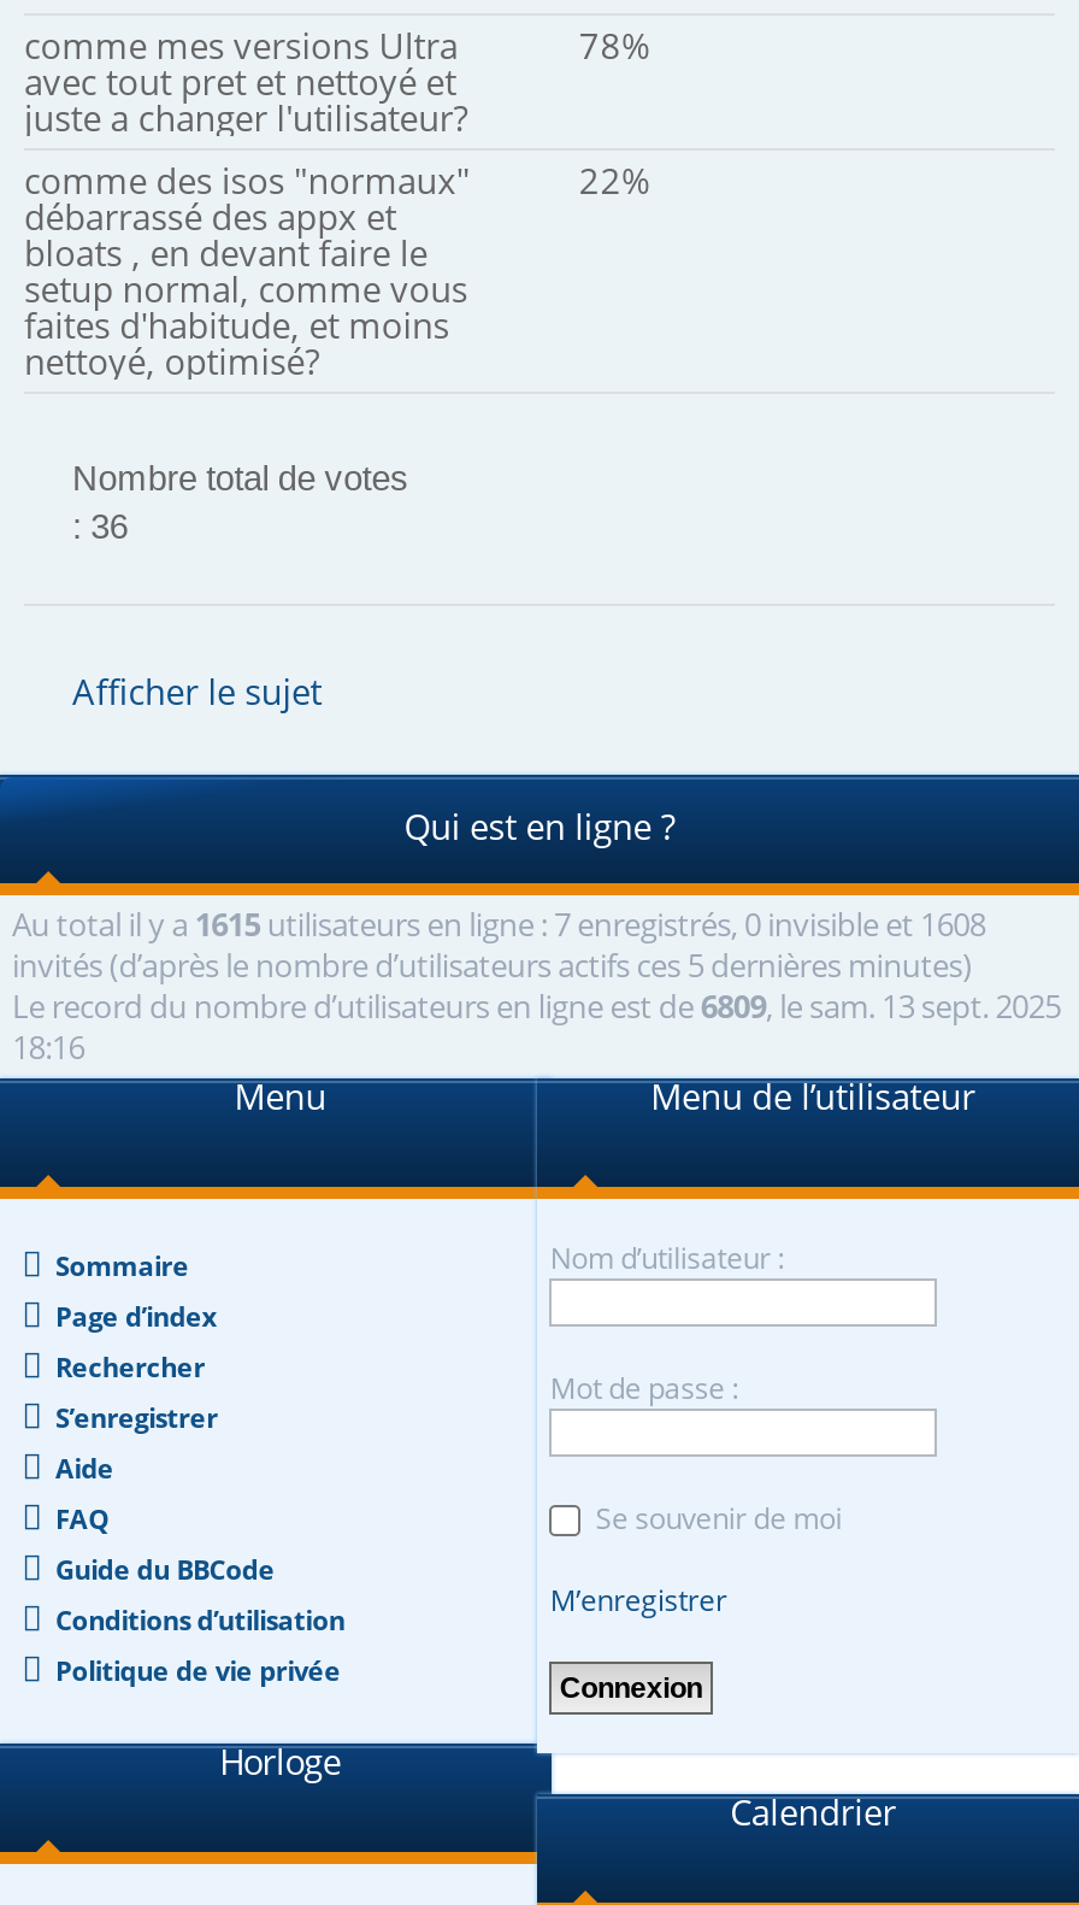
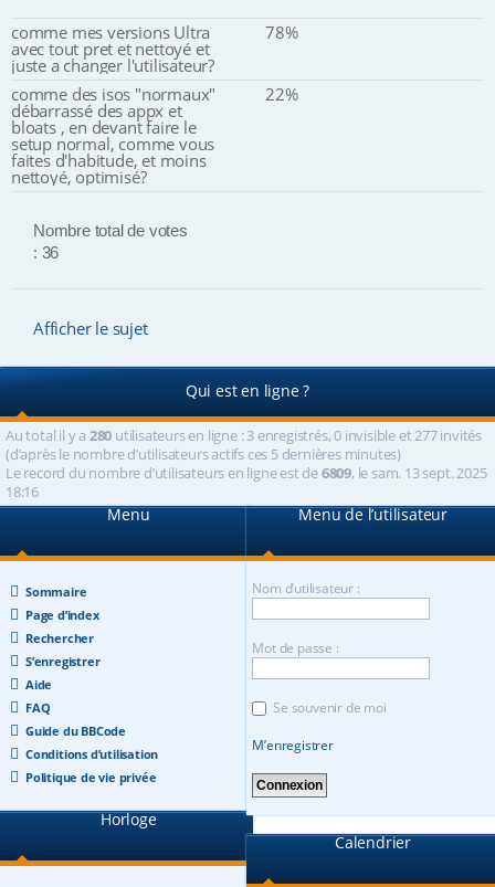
[12,902,986,987] Au total il y a 1615 utilisateurs en ligne : 7 enregistrés, 0 invisible et 1608 | invités (d’après le nombre d’utilisateurs actifs ces 5 dernières minutes) -> [6,425,482,464] Au total il y a 280 utilisateurs en ligne : 3 enregistrés, 0 invisible et 277 invités | (d’après le nombre d’utilisateurs actifs ces 5 dernières minutes)

